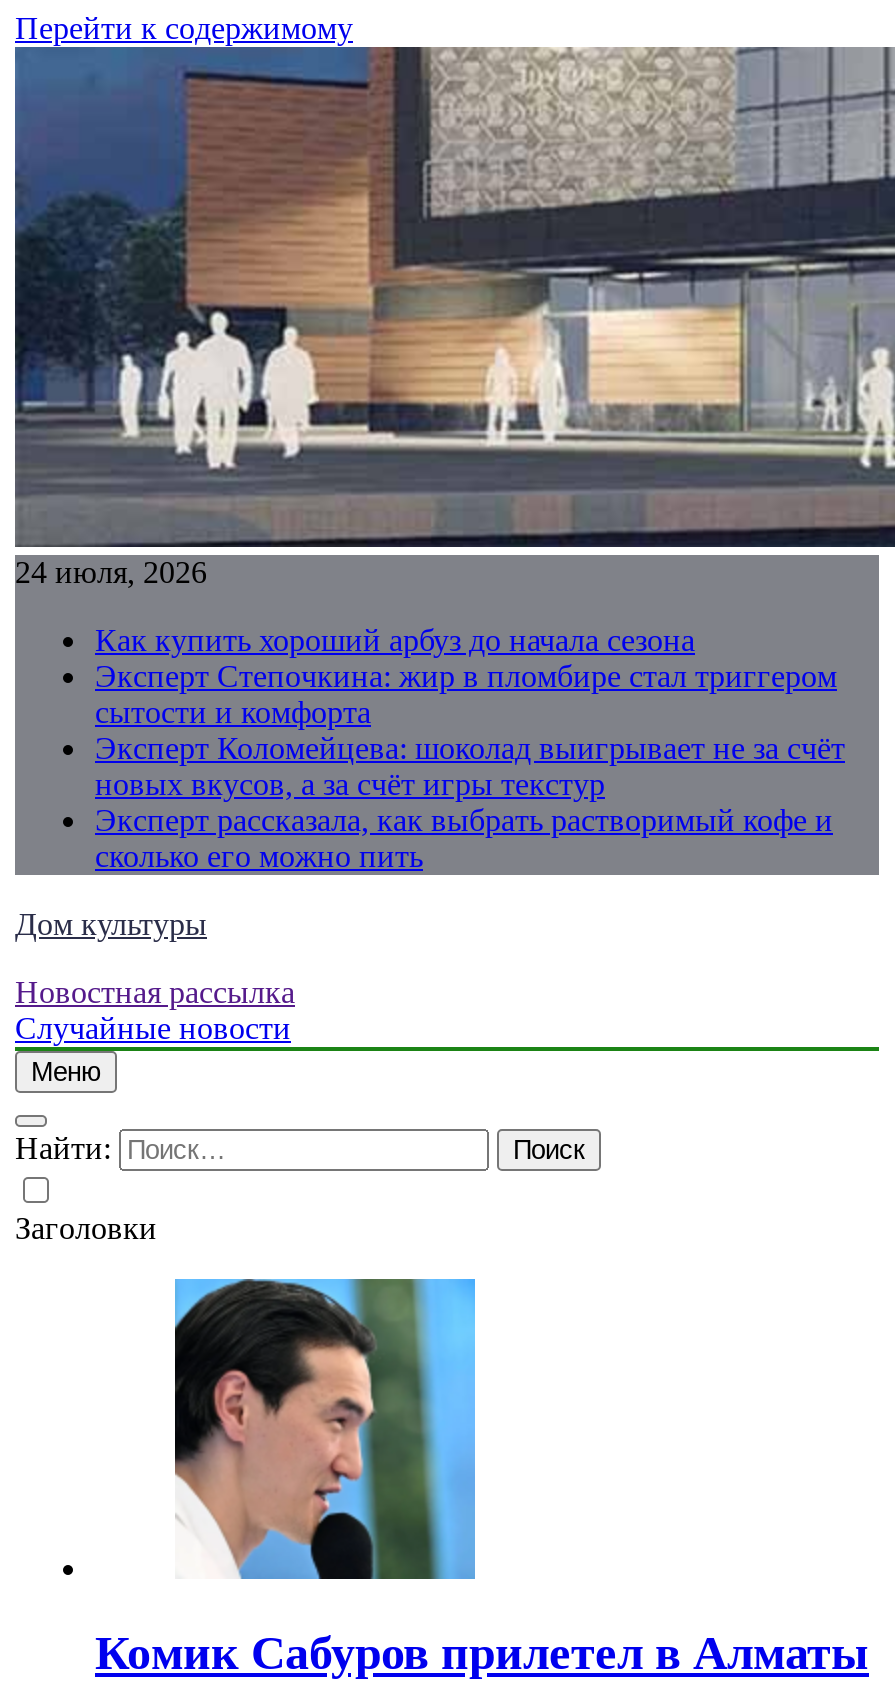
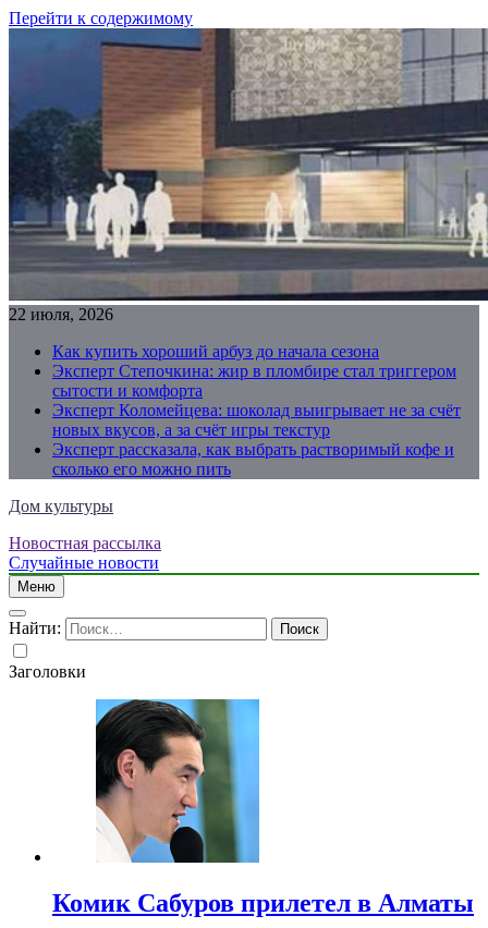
[15,555,207,589] 24 июля, 2026 -> [9,305,113,323] 22 июля, 2026

